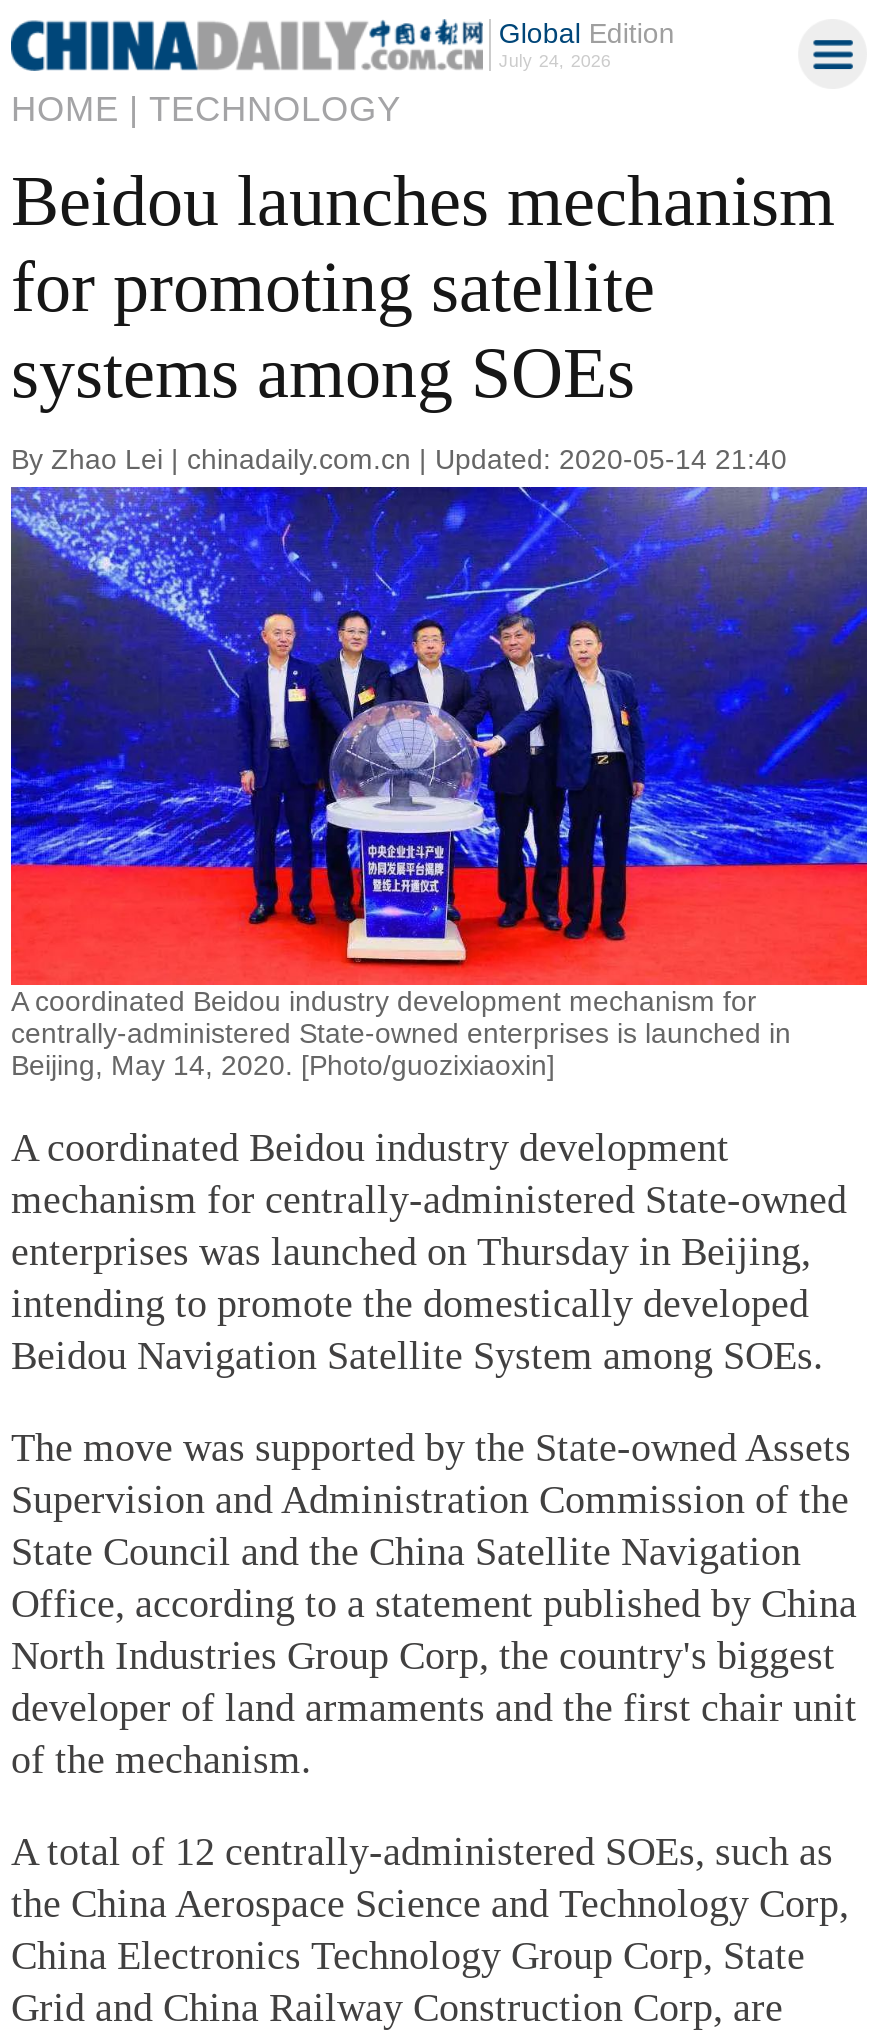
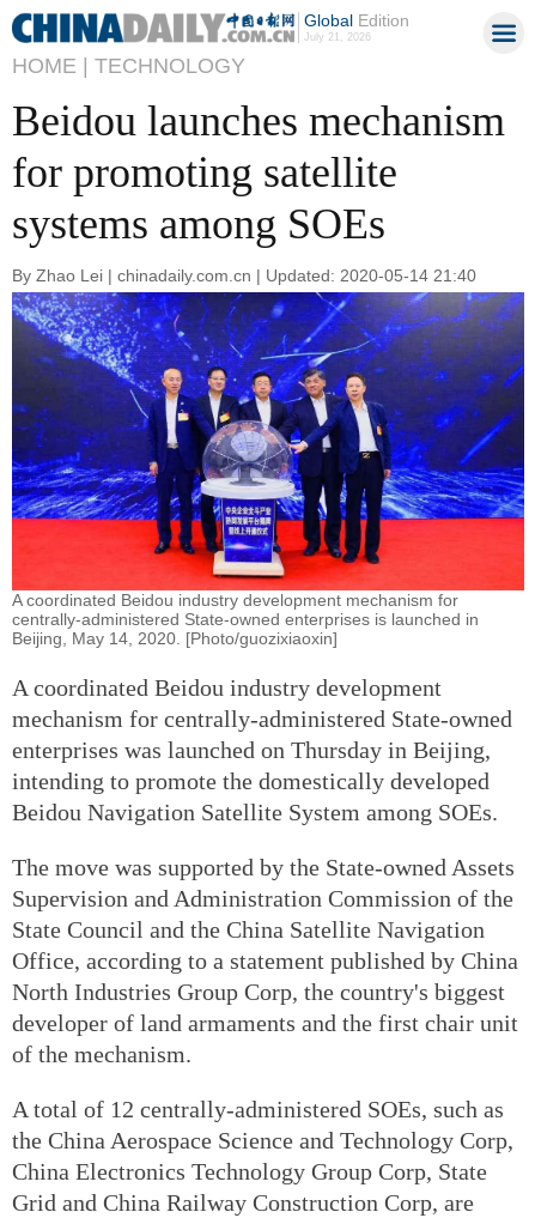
[499,51,611,71] July 24, 2026 -> [304,31,371,43] July 21, 2026

